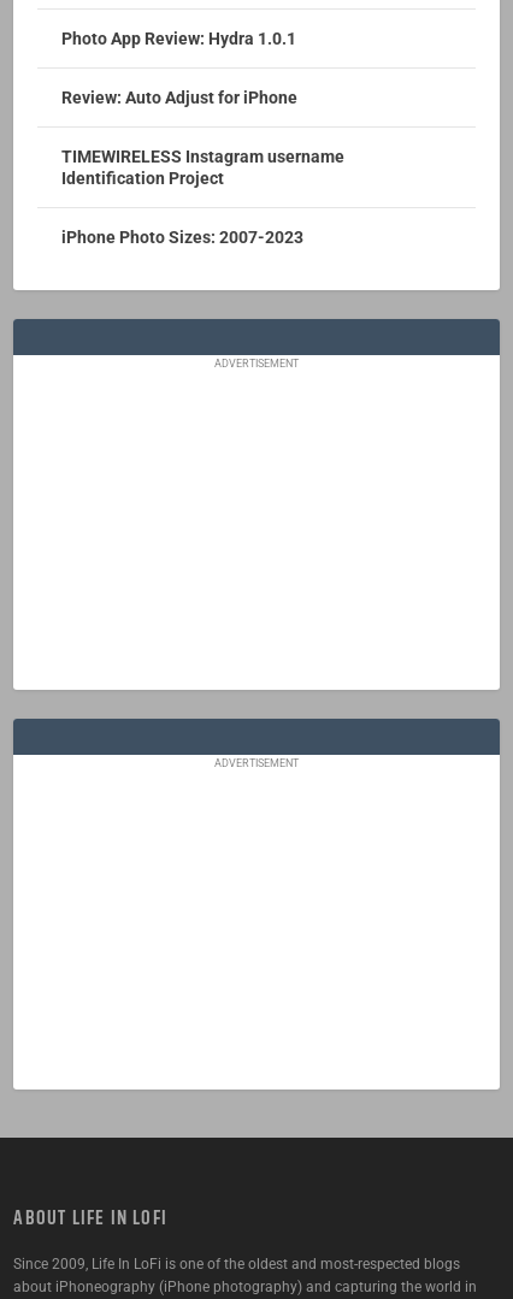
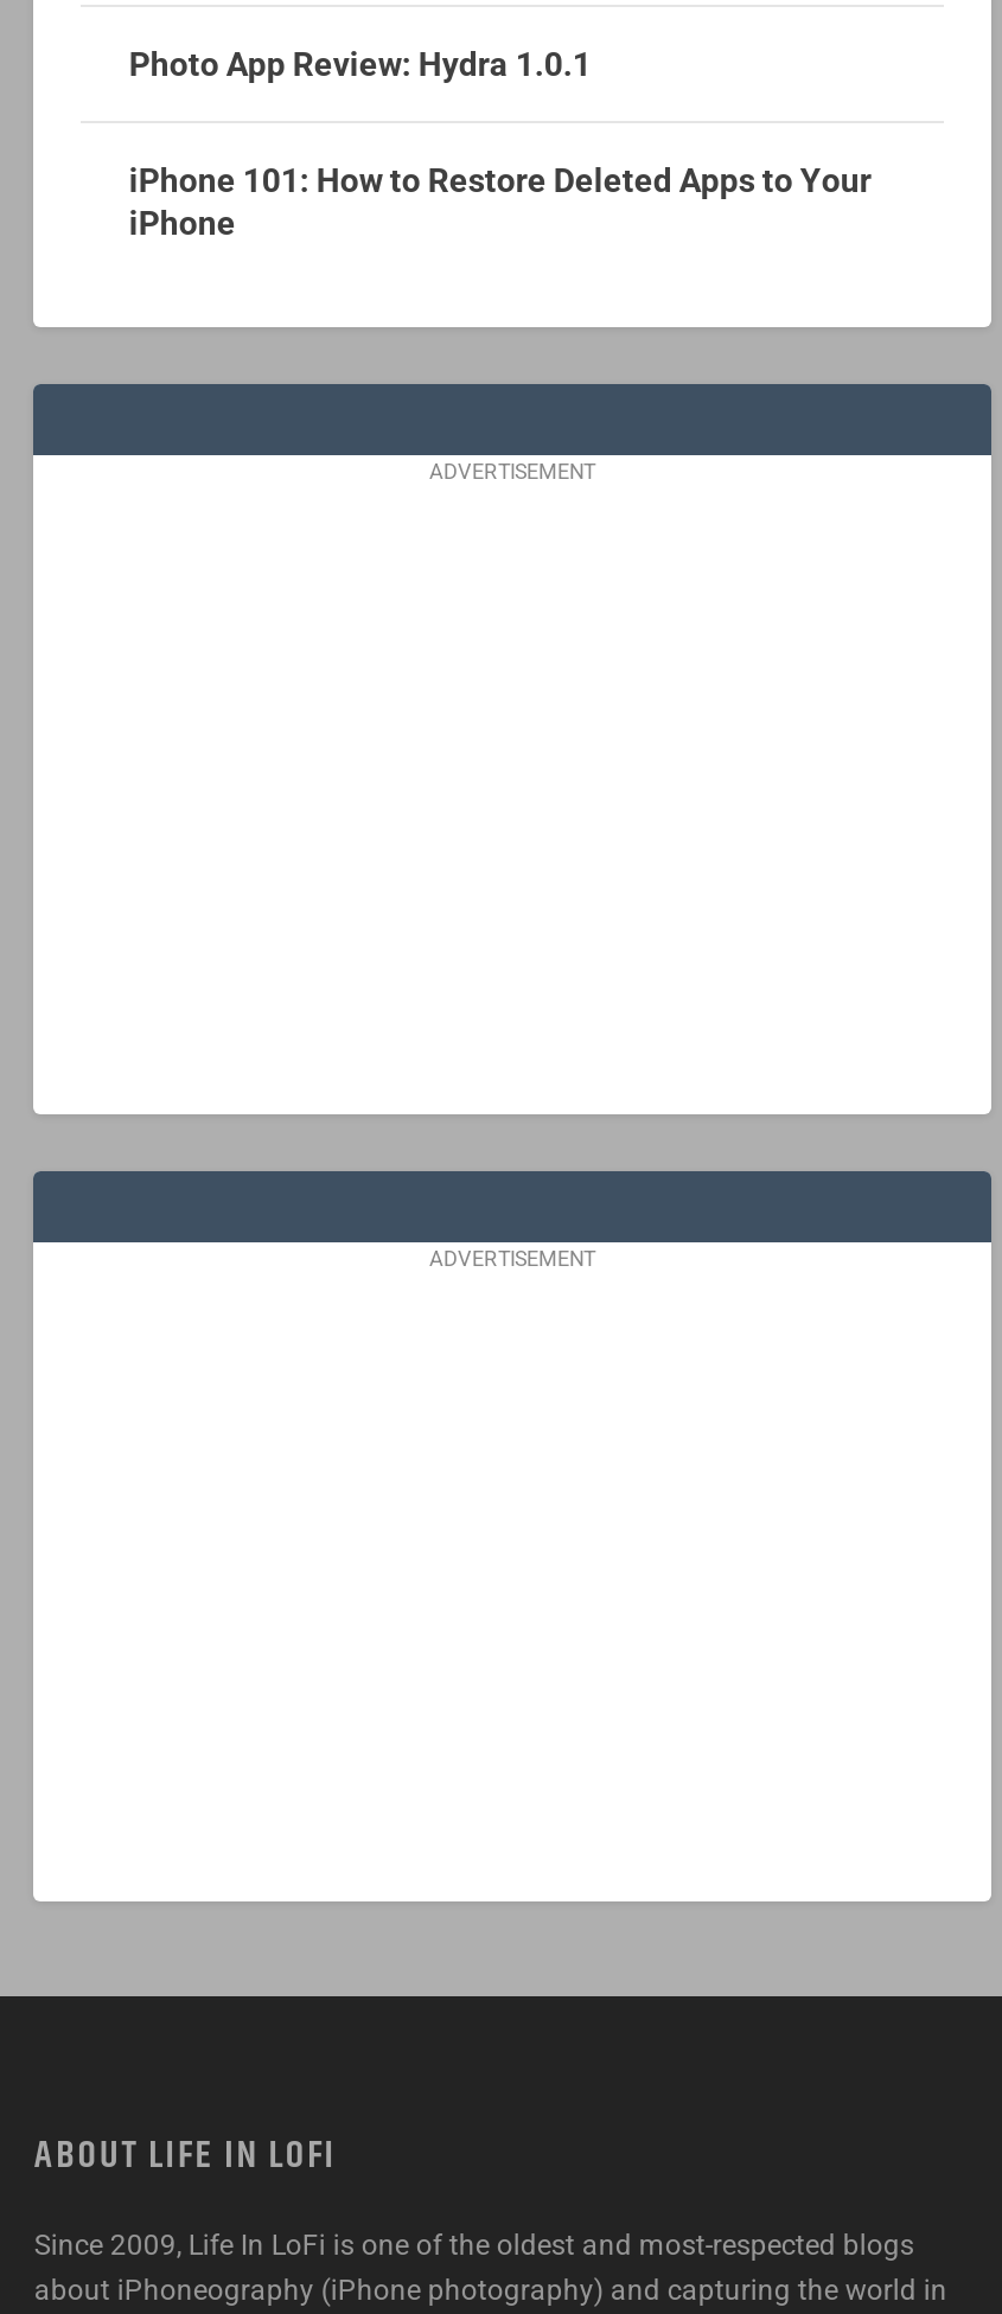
[62,88,345,247] Review: Auto Adjust for iPhone | TIMEWIRELESS Instagram username | Identification Project | iPhone Photo Sizes: 2007-2023 -> [129,161,871,241] iPhone 101: How to Restore Deleted Apps to Your | iPhone

